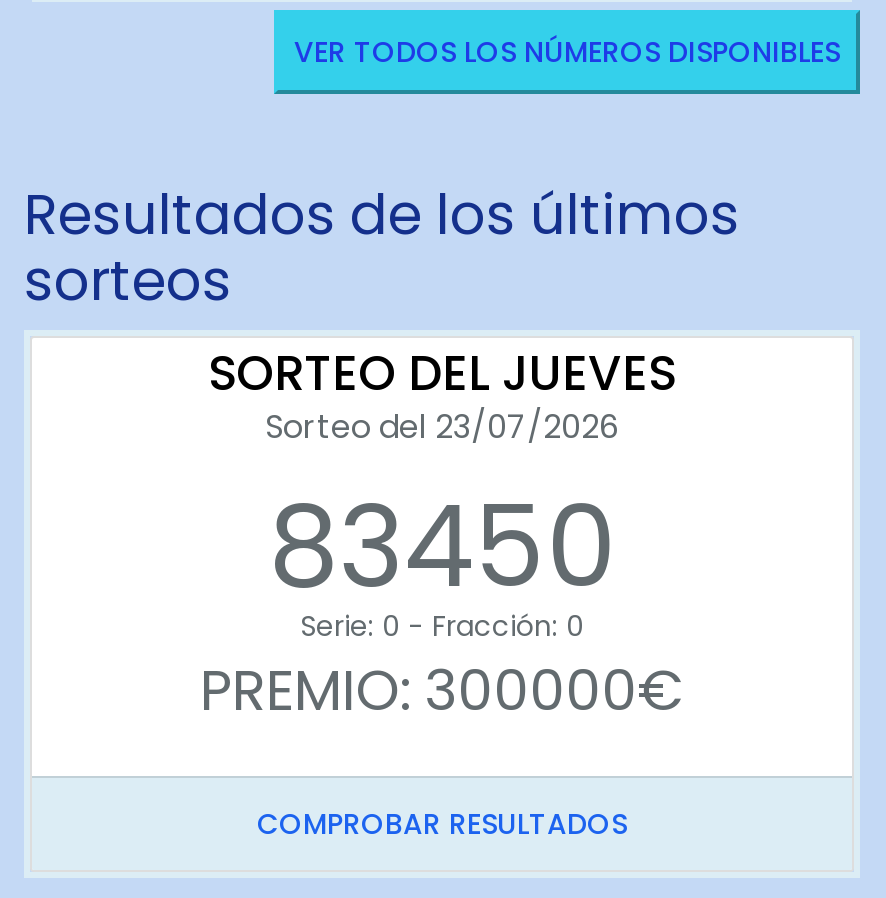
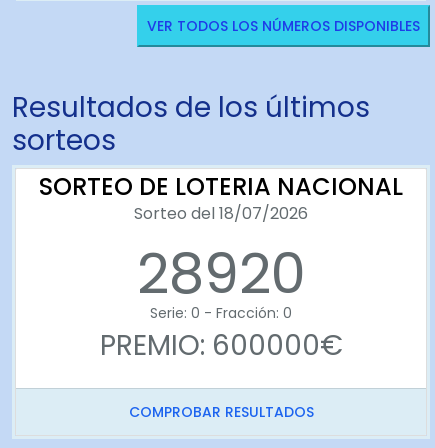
[208,341,676,627] SORTEO DEL JUEVES | Sorteo del 23/07/2026 | 83450 -> [39,170,403,313] SORTEO DE LOTERIA NACIONAL | Sorteo del 18/07/2026 | 28920
[200,653,684,731] PREMIO: 300000€ -> [99,326,342,365] PREMIO: 600000€

